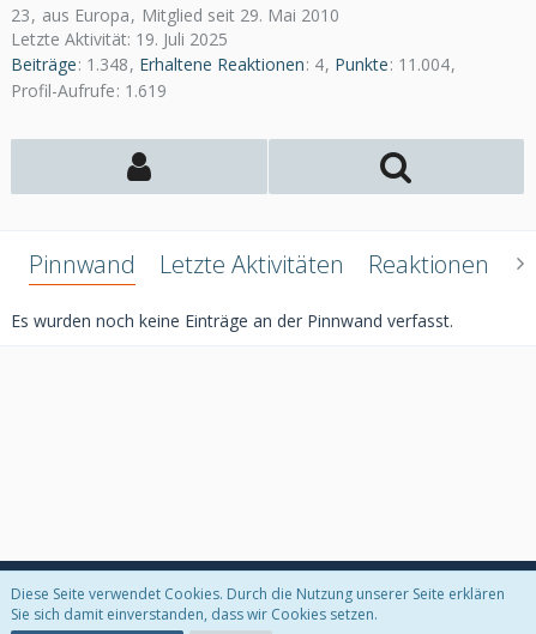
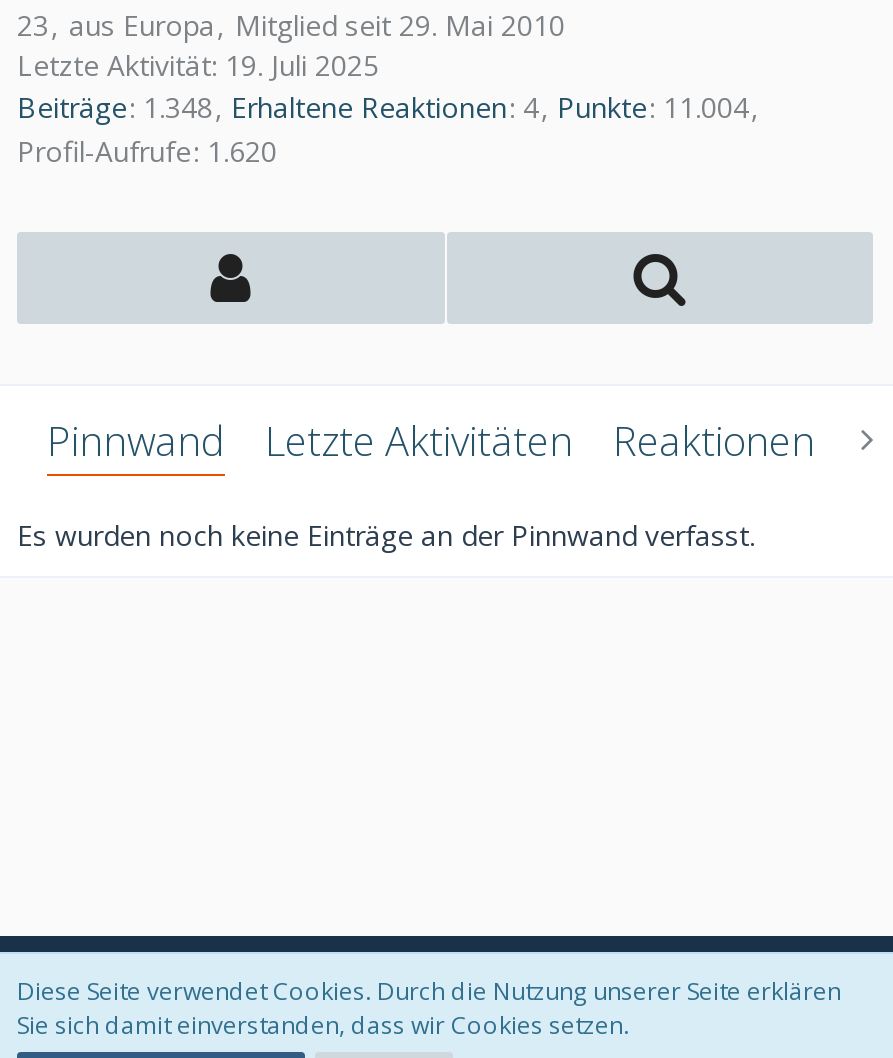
[11,79,167,101] Profil-Aufrufe 1.619 -> [17,131,277,169] Profil-Aufrufe 1.620

